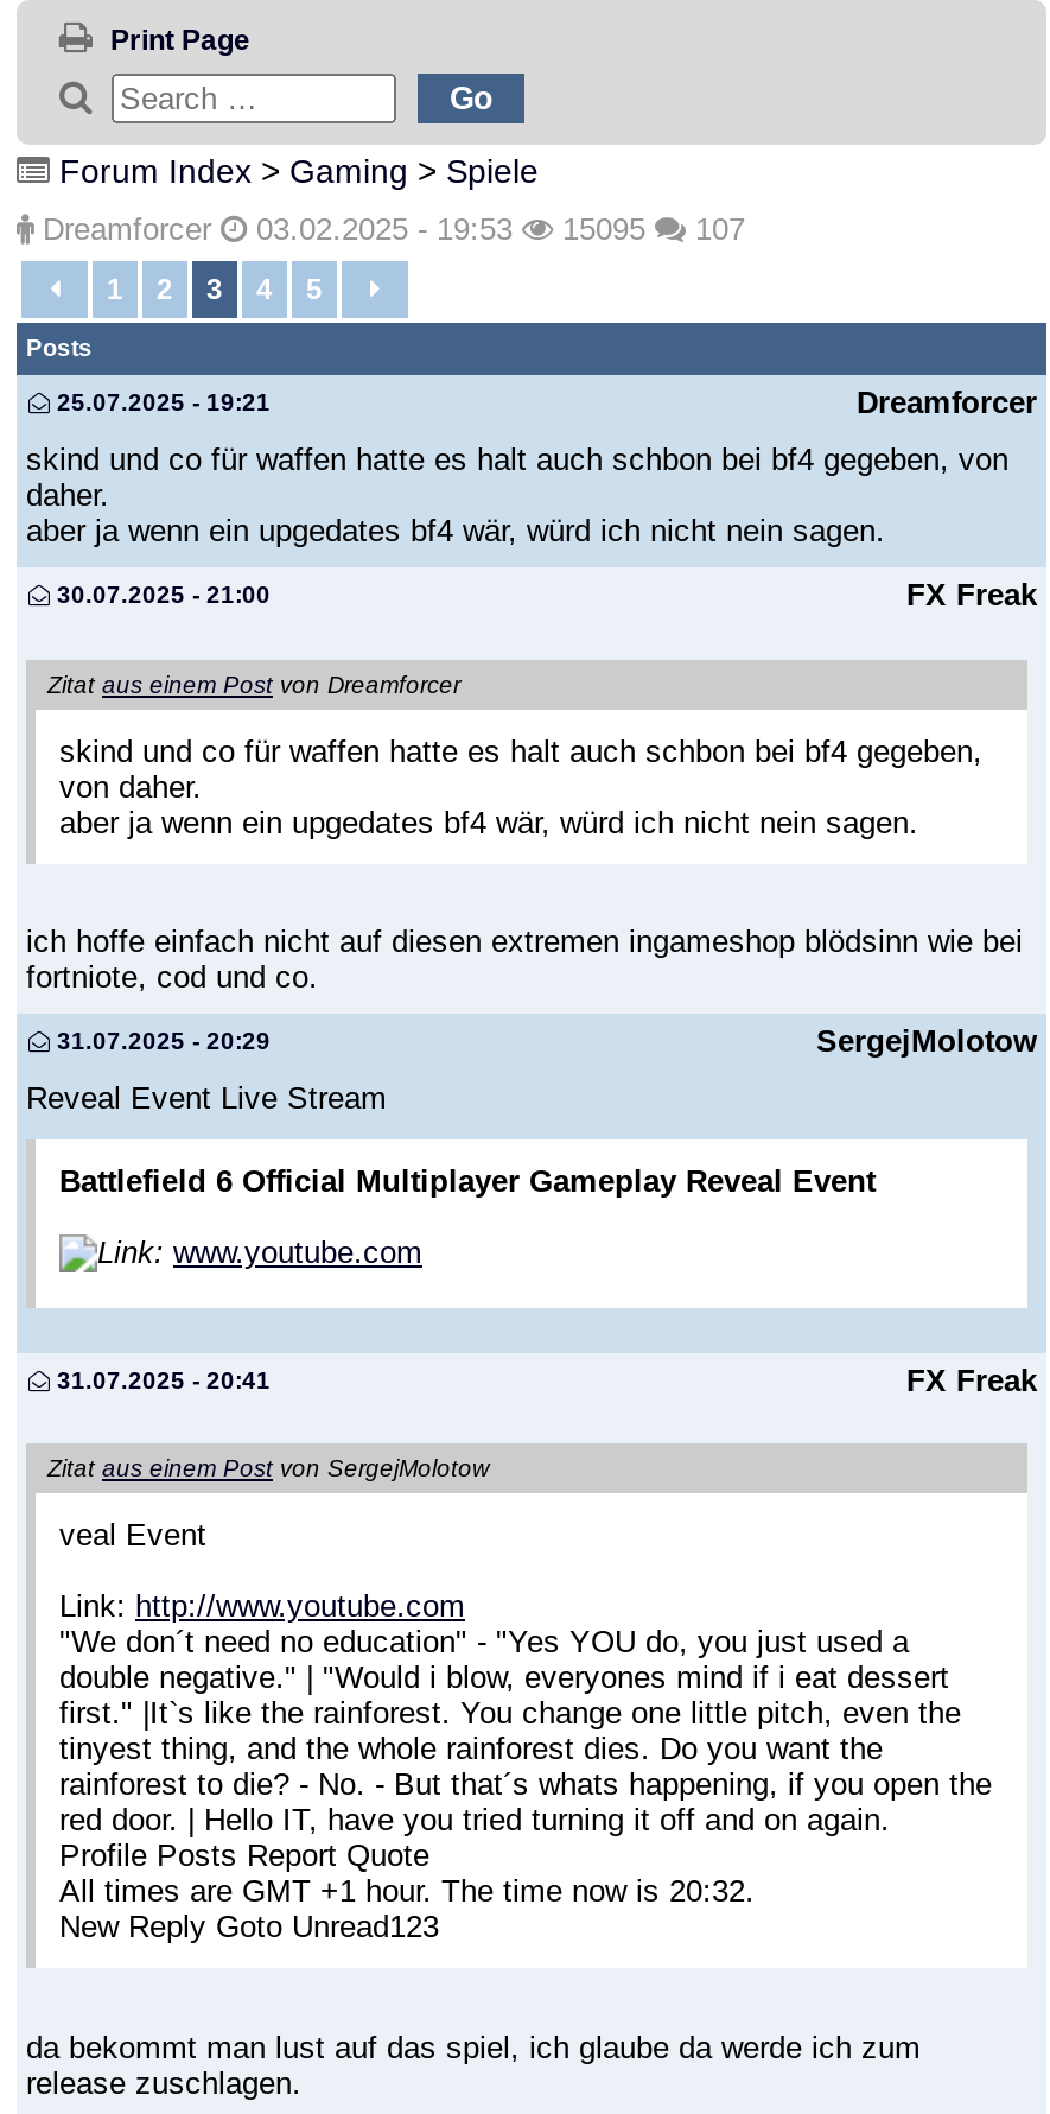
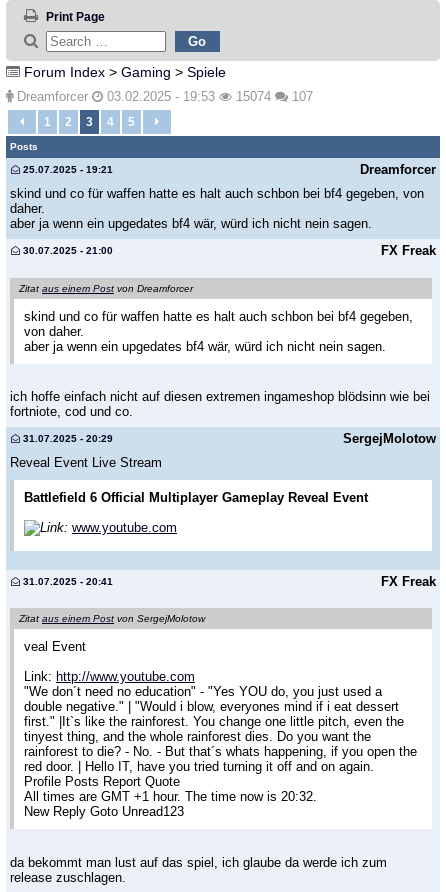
[33,211,745,246] Dreamforcer 03.02.2025 - 19:53 15095 107 -> [13,89,313,104] Dreamforcer 03.02.2025 - 19:53 15074 107

